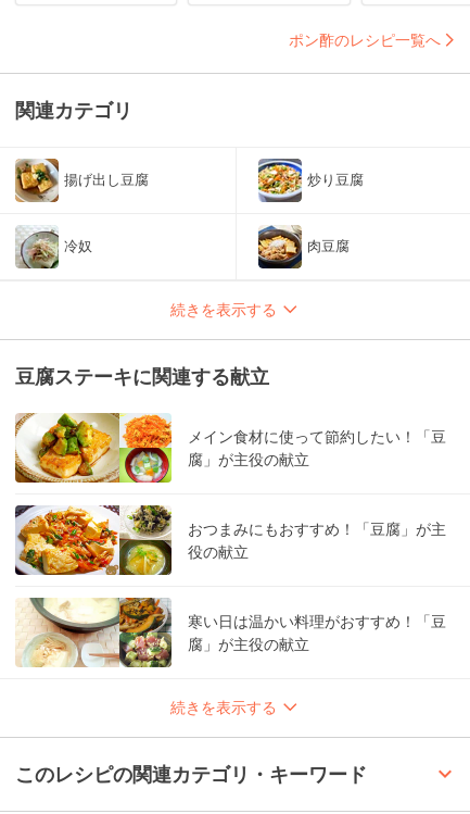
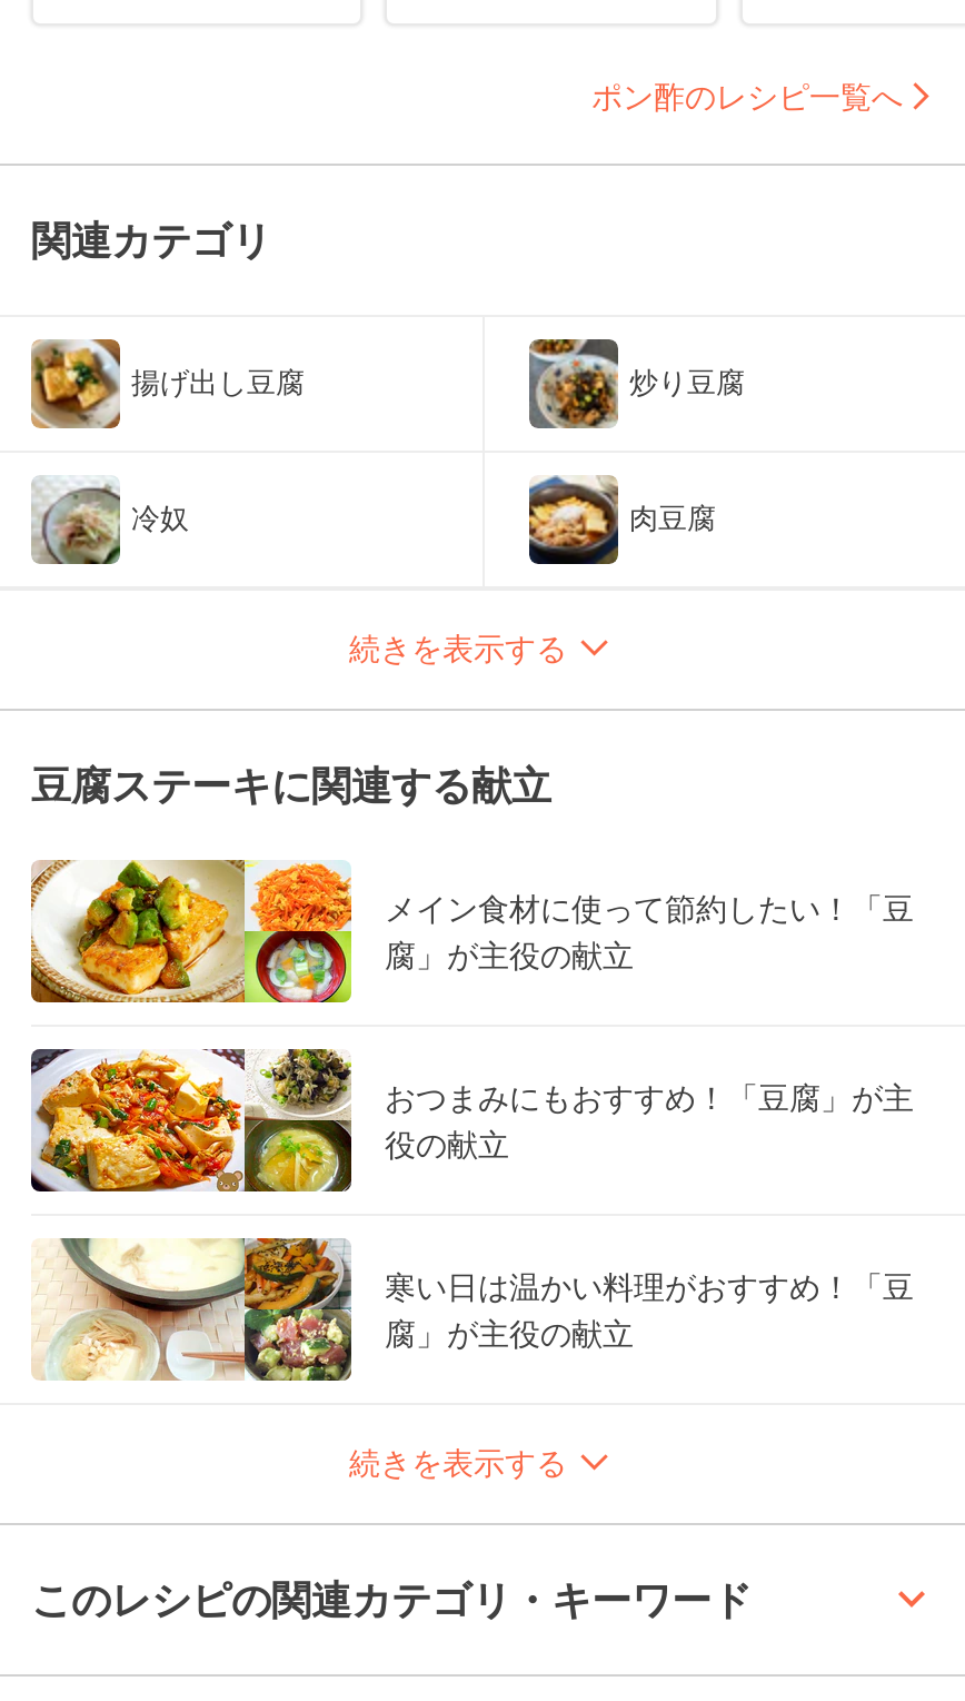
[257,158,303,202] [image] -> [527,337,620,428] [image]

